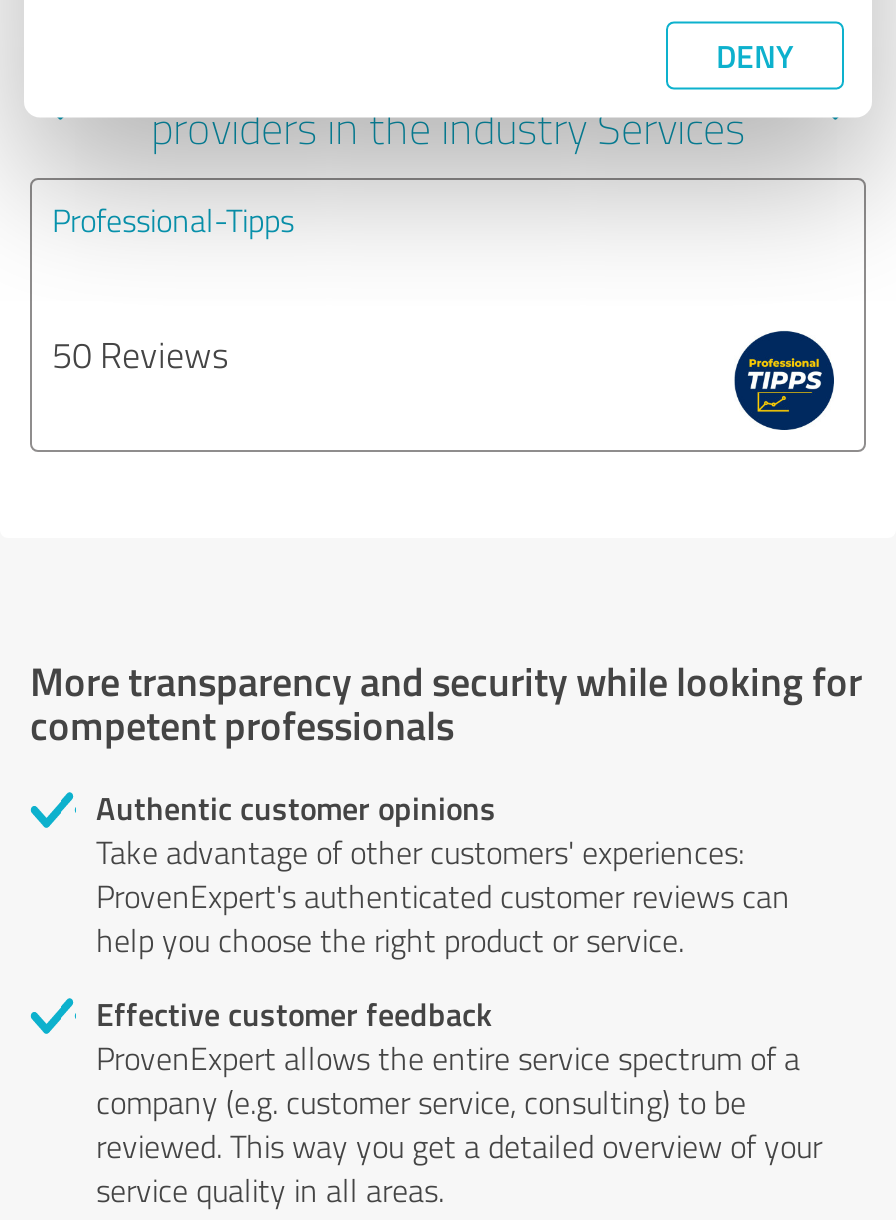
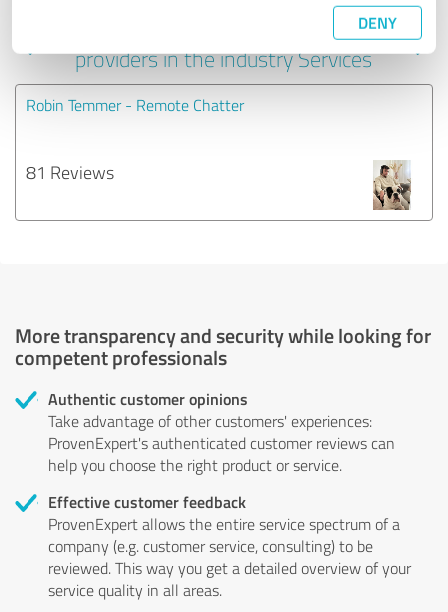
[52,197,294,241] Professional-Tipps -> [26,94,244,116] Robin Temmer - Remote Chatter
[52,329,228,377] 50 Reviews -> [26,160,114,184] 81 Reviews
[732,330,836,432] [image] -> [367,160,417,211] [image]

